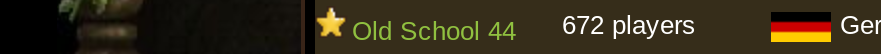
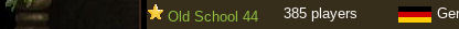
[352,10,696,46] Old School 44 672 players -> [167,5,357,25] Old School 44 385 players

